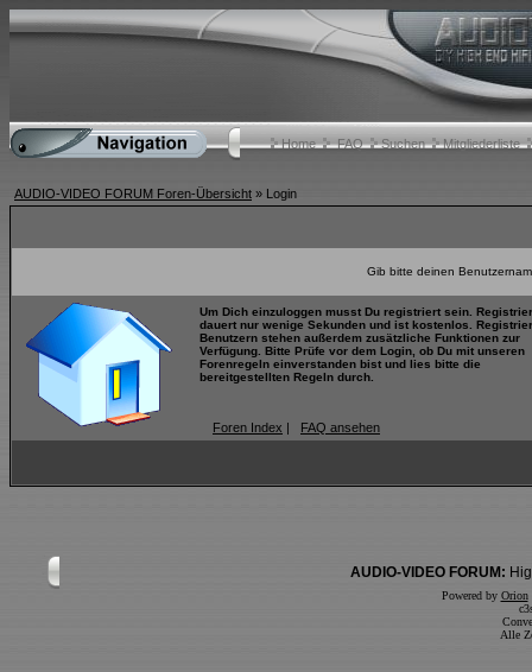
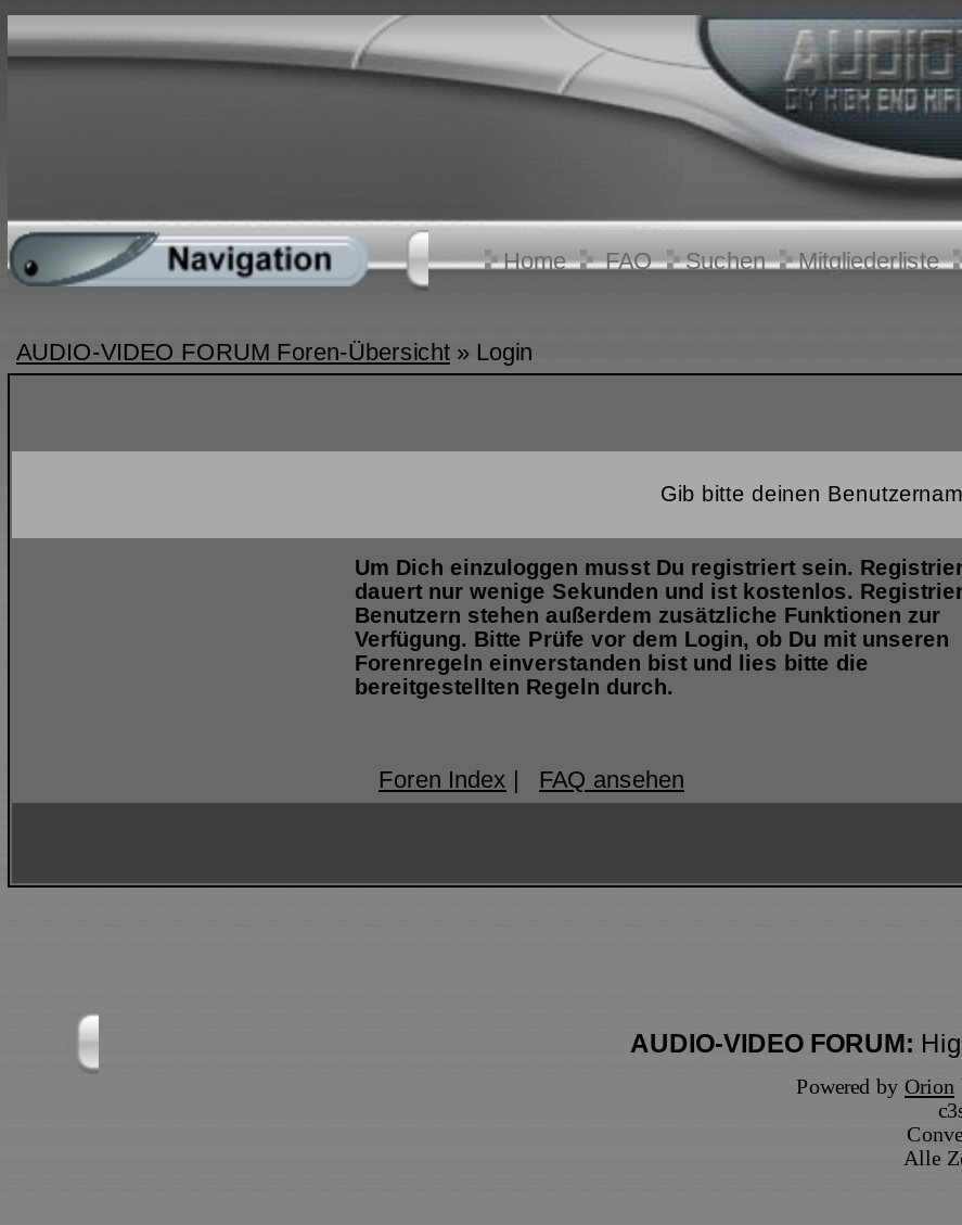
[26,303,172,426] [image] -> none

